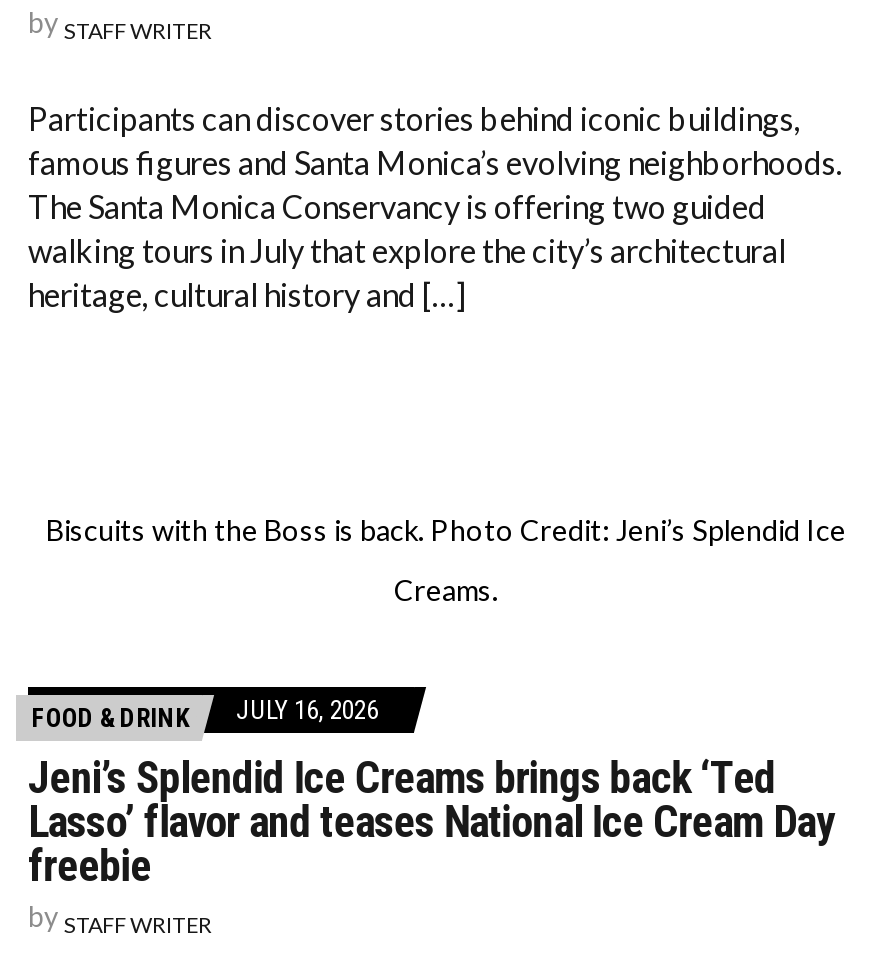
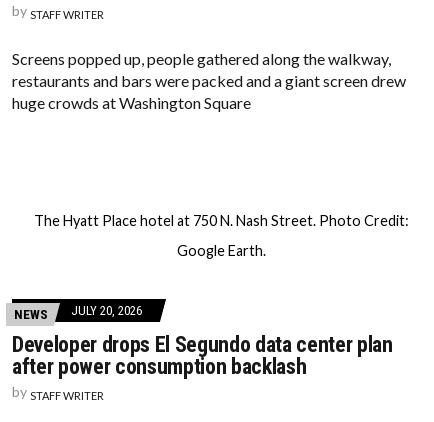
[28,98,842,312] Participants can discover stories behind iconic buildings, | famous figures and Santa Monica’s evolving neighborhoods. | The Santa Monica Conservancy is offering two guided | walking tours in July that explore the city’s architectural | heritage, cultural history and […] -> [12,49,406,112] Screens popped up, people gathered along the walkway, | restaurants and bars were packed and a giant screen drew | huge crowds at Washington Square
[46,512,846,546] Biscuits with the Boss is back. Photo Credit: Jeni’s Splendid Ice -> [33,212,408,229] The Hyatt Place hotel at 750 N. Nash Street. Photo Credit:
[394,572,498,606] Creams. -> [176,242,265,259] Google Earth.
[32,694,378,732] FOOD & DRINK | JULY 16, 2026 -> [14,303,142,322] NEWS | JULY 20, 2026
[28,752,835,890] Jeni’s Splendid Ice Creams brings back ‘Ted | Lasso’ flavor and teases National Ice Cream Day | freebie -> [12,332,393,379] Developer drops El Segundo data center plan | after power consumption backlash

